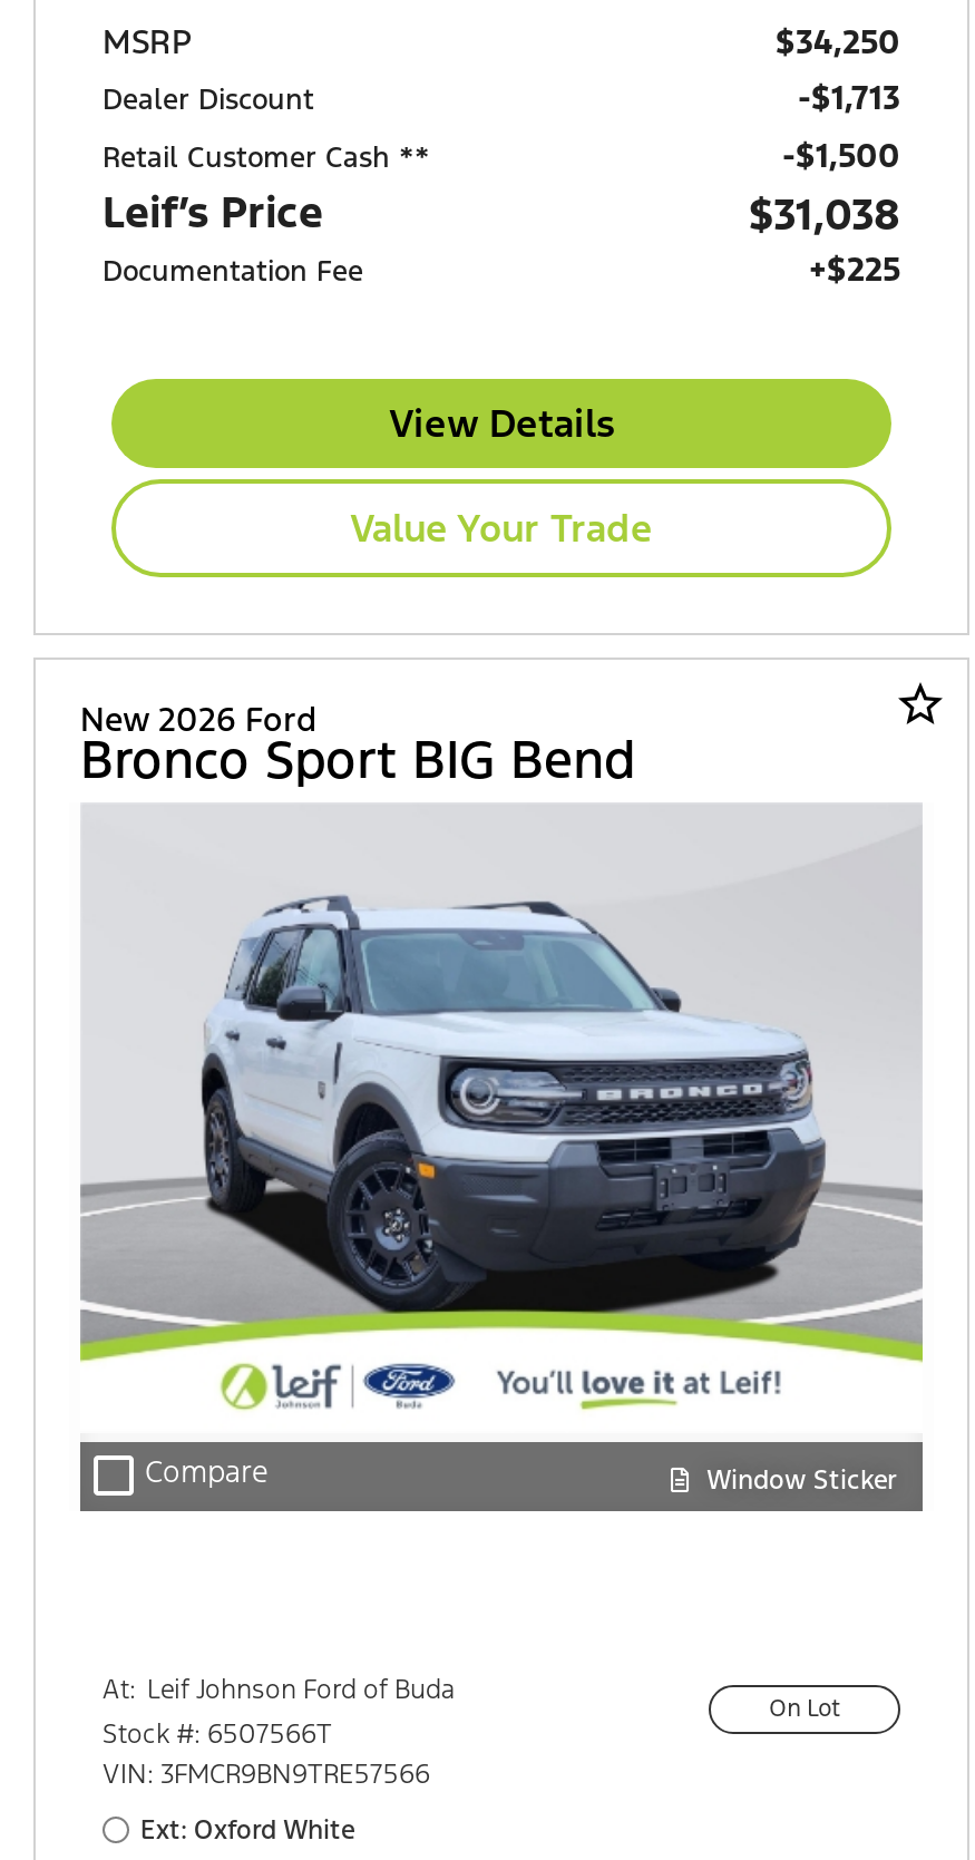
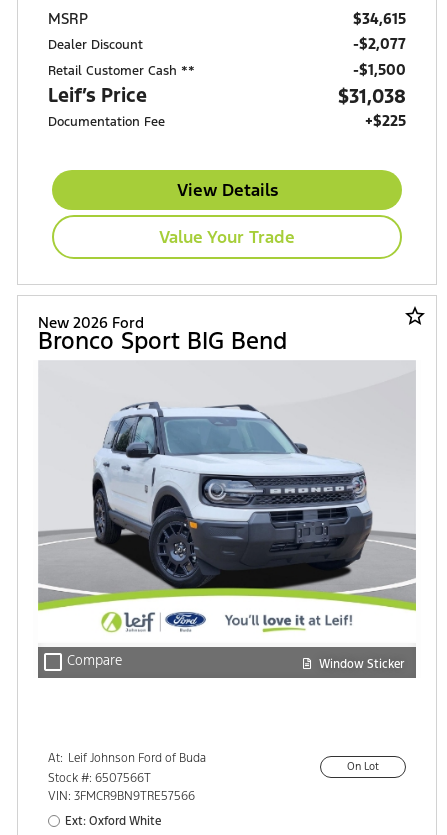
[776,19,900,62] $34,250 -> [353,9,406,28] $34,615
[798,76,900,118] -$1,713 -> [353,34,406,53] -$2,077

